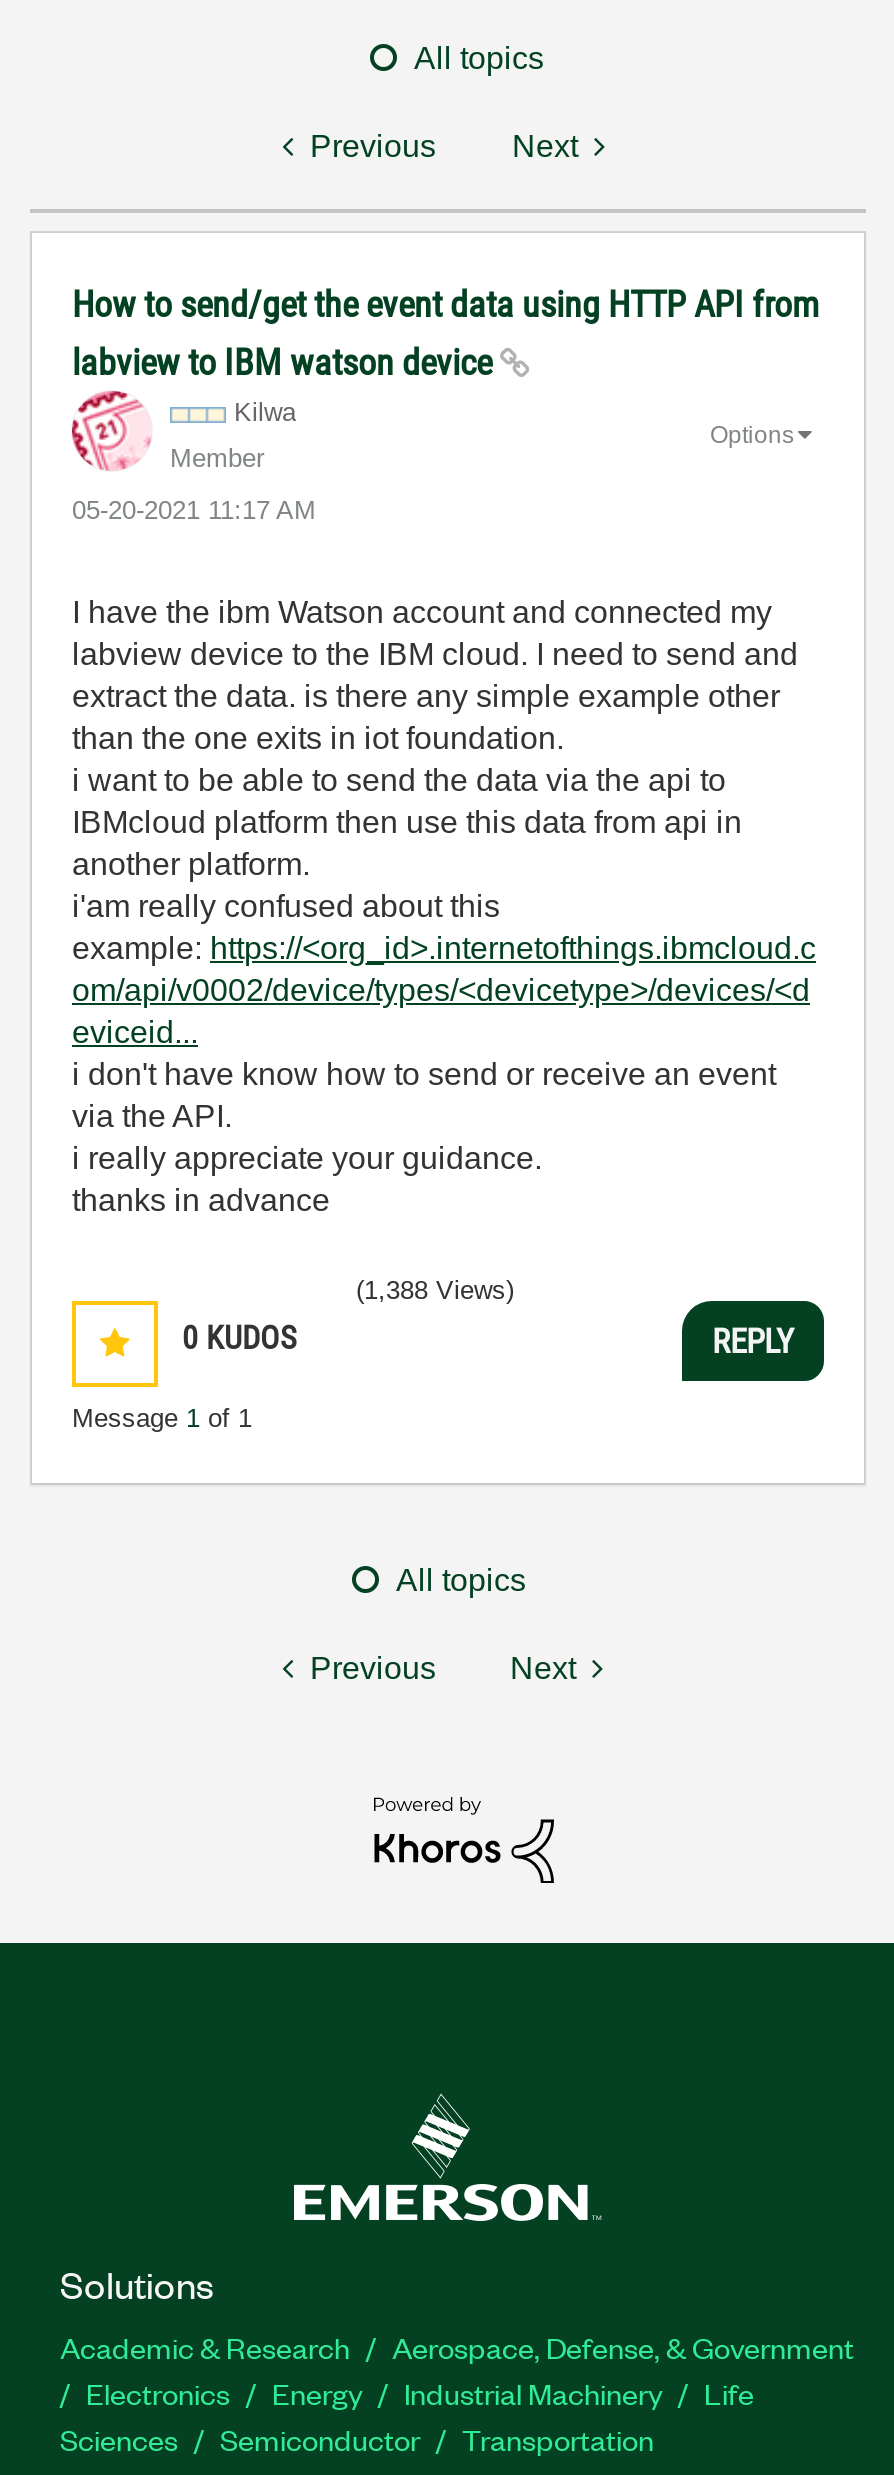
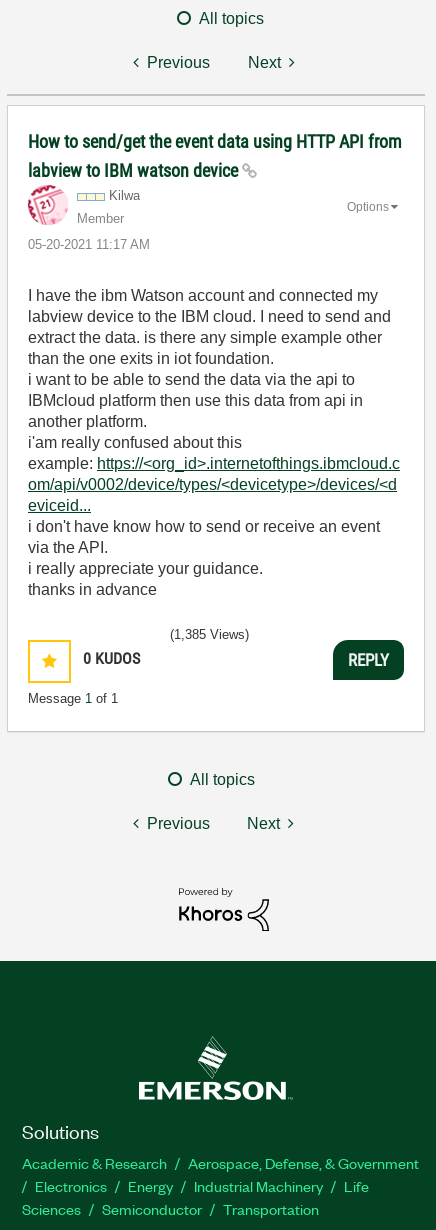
[356,1275,514,1305] (1,388 Views) -> [170,627,249,642] (1,385 Views)

